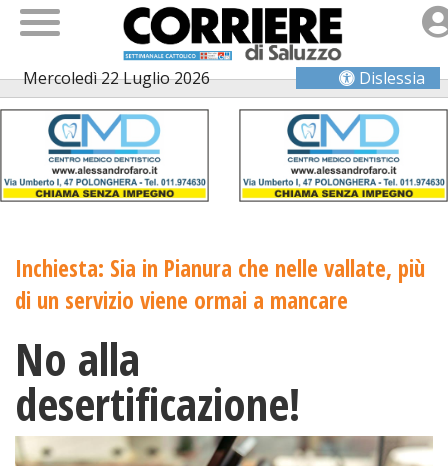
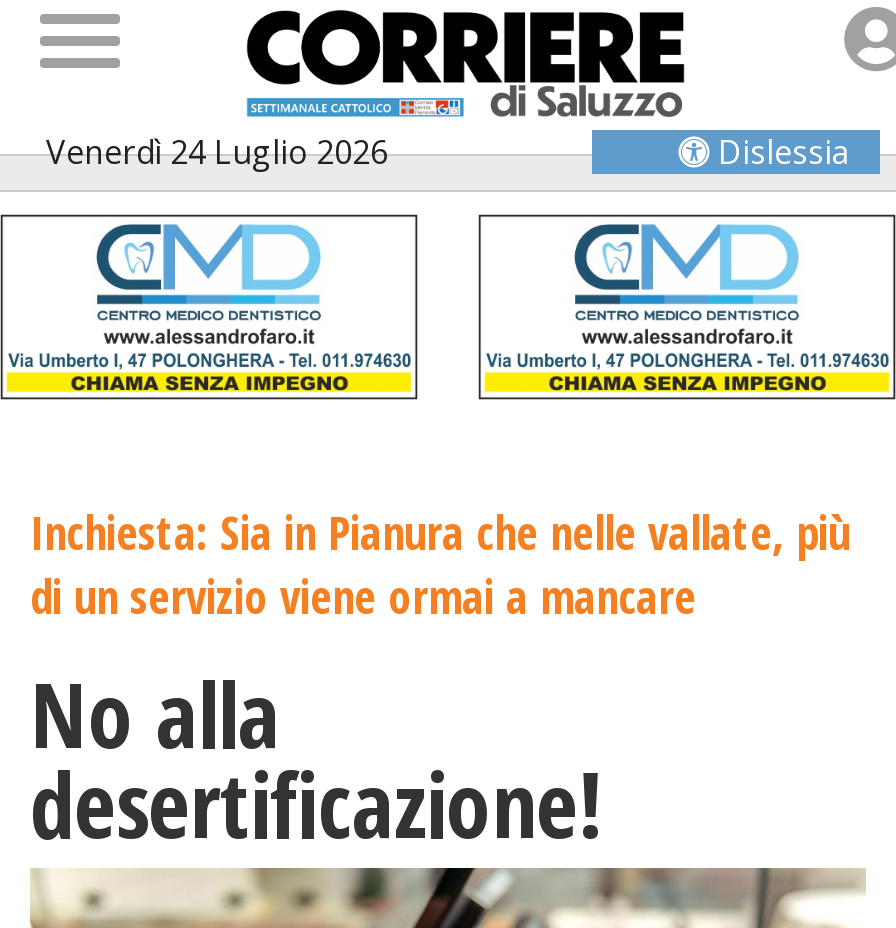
[23,67,210,89] Mercoledì 22 Luglio 2026 -> [46,130,388,174] Venerdì 24 Luglio 2026

